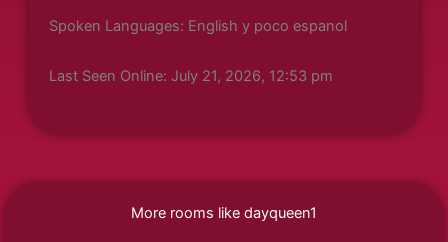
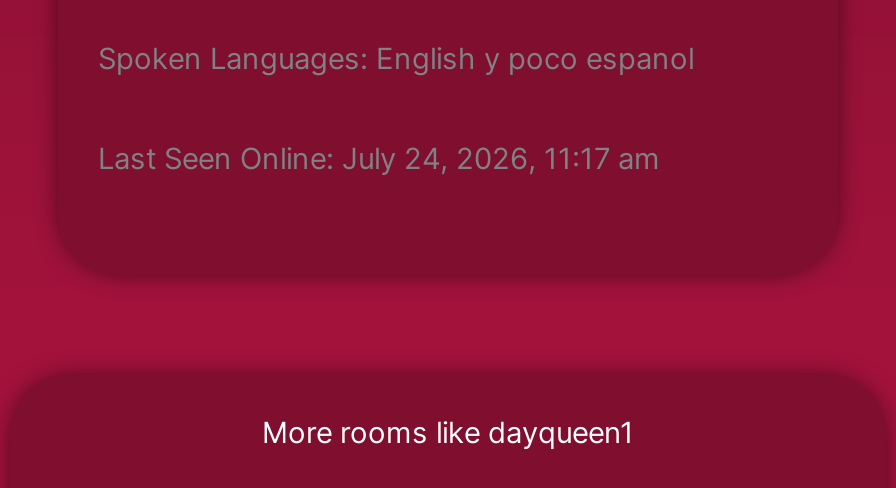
[49,67,333,85] Last Seen Online: July 21, 2026, 12:53 pm -> [98,141,660,177] Last Seen Online: July 24, 2026, 11:17 am

